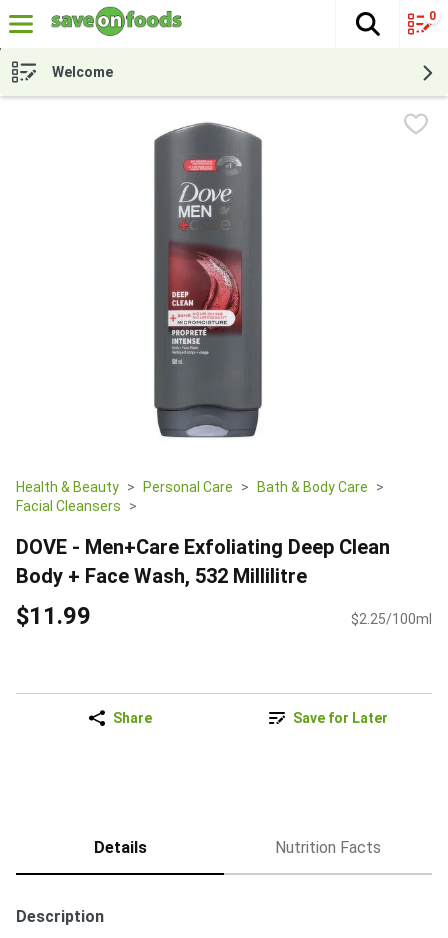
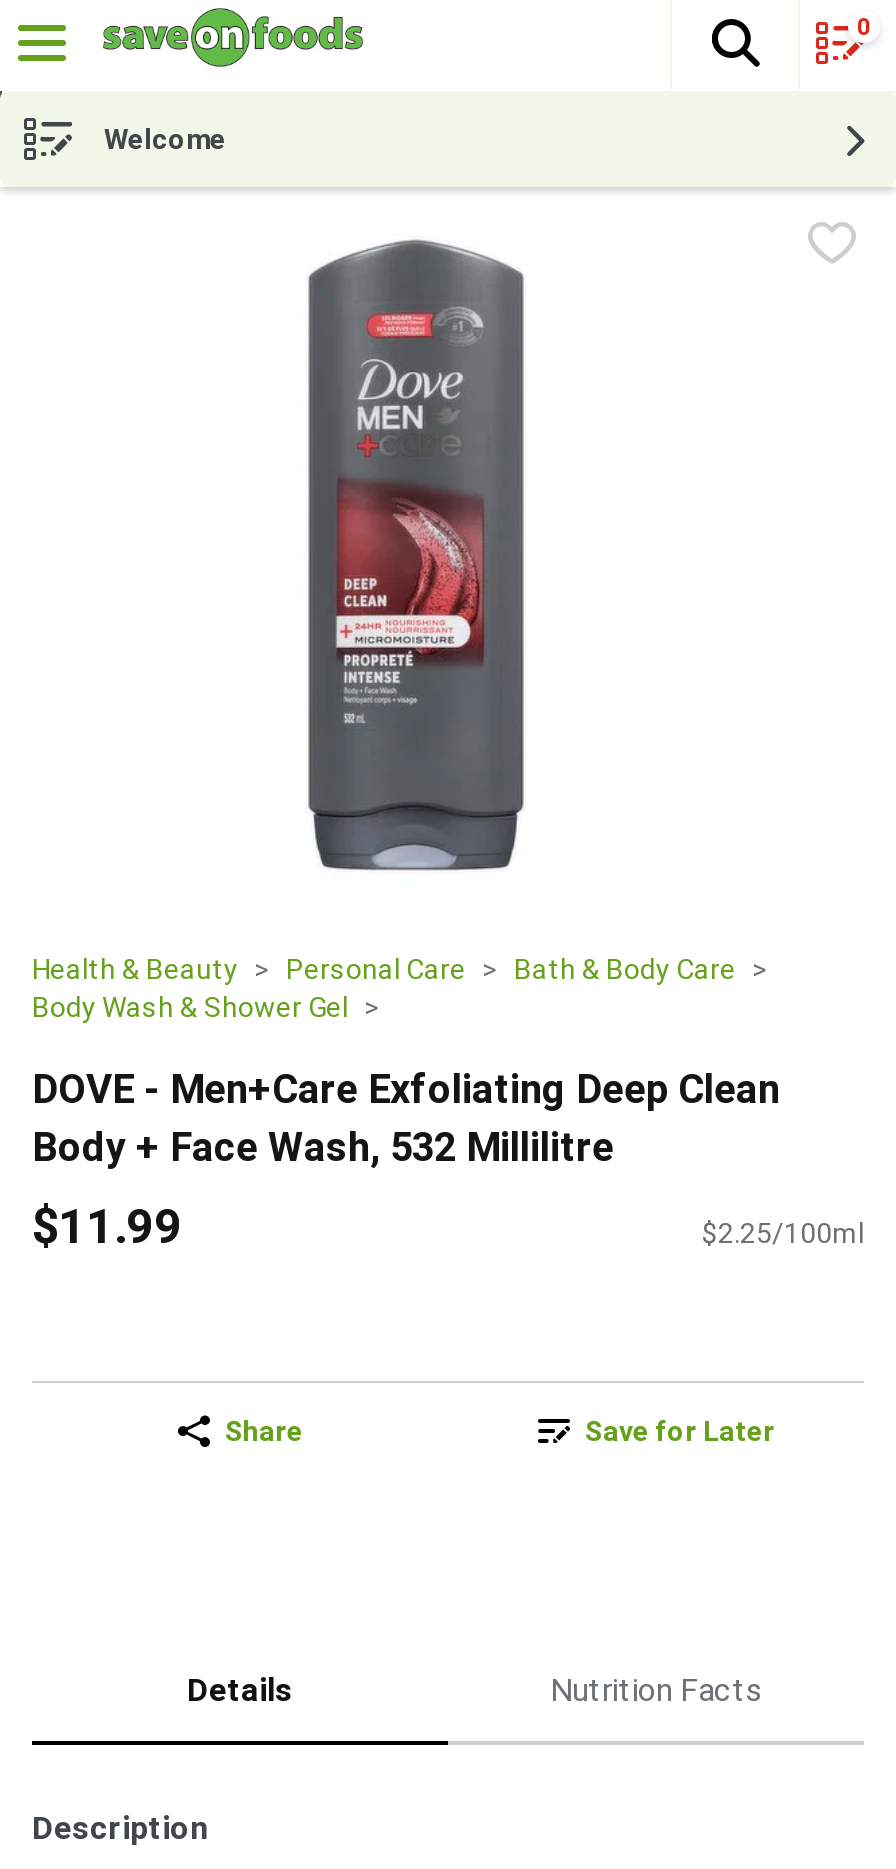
[16,498,121,514] Facial Cleansers -> [32,991,348,1023] Body Wash & Shower Gel

